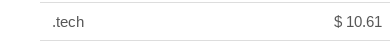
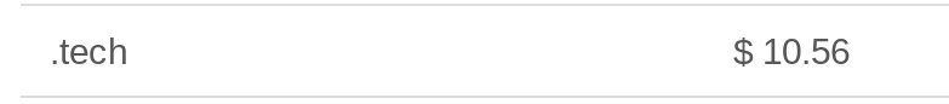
[334,13,382,30] $ 10.61 -> [733,30,850,71] $ 10.56

